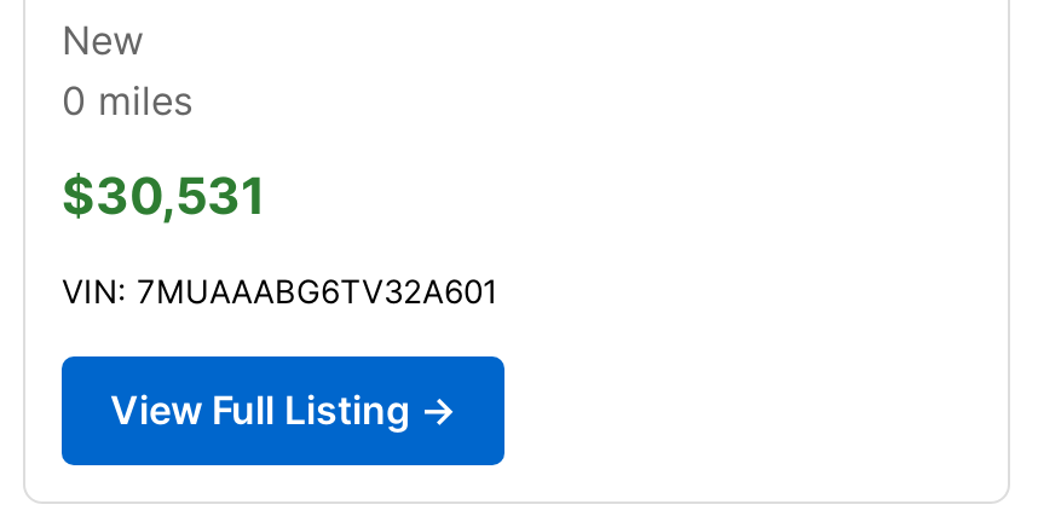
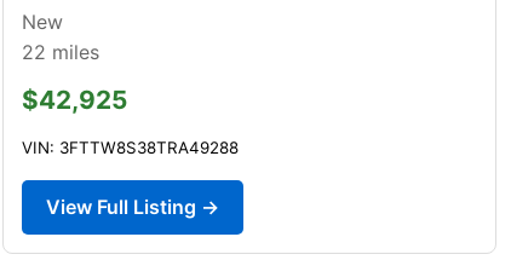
[62,76,192,124] 0 miles -> [22,40,99,64] 22 miles
[62,165,265,226] $30,531 -> [22,85,127,115] $42,925
[62,272,497,310] VIN: 7MUAAABG6TV32A601 -> [22,138,239,157] VIN: 3FTTW8S38TRA49288

